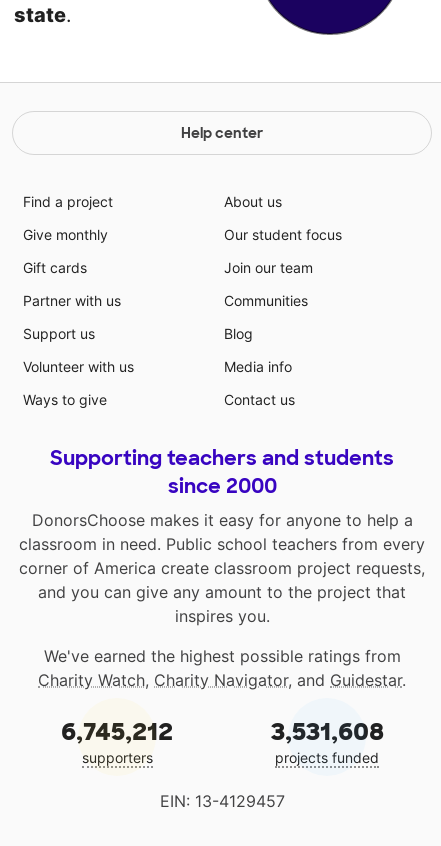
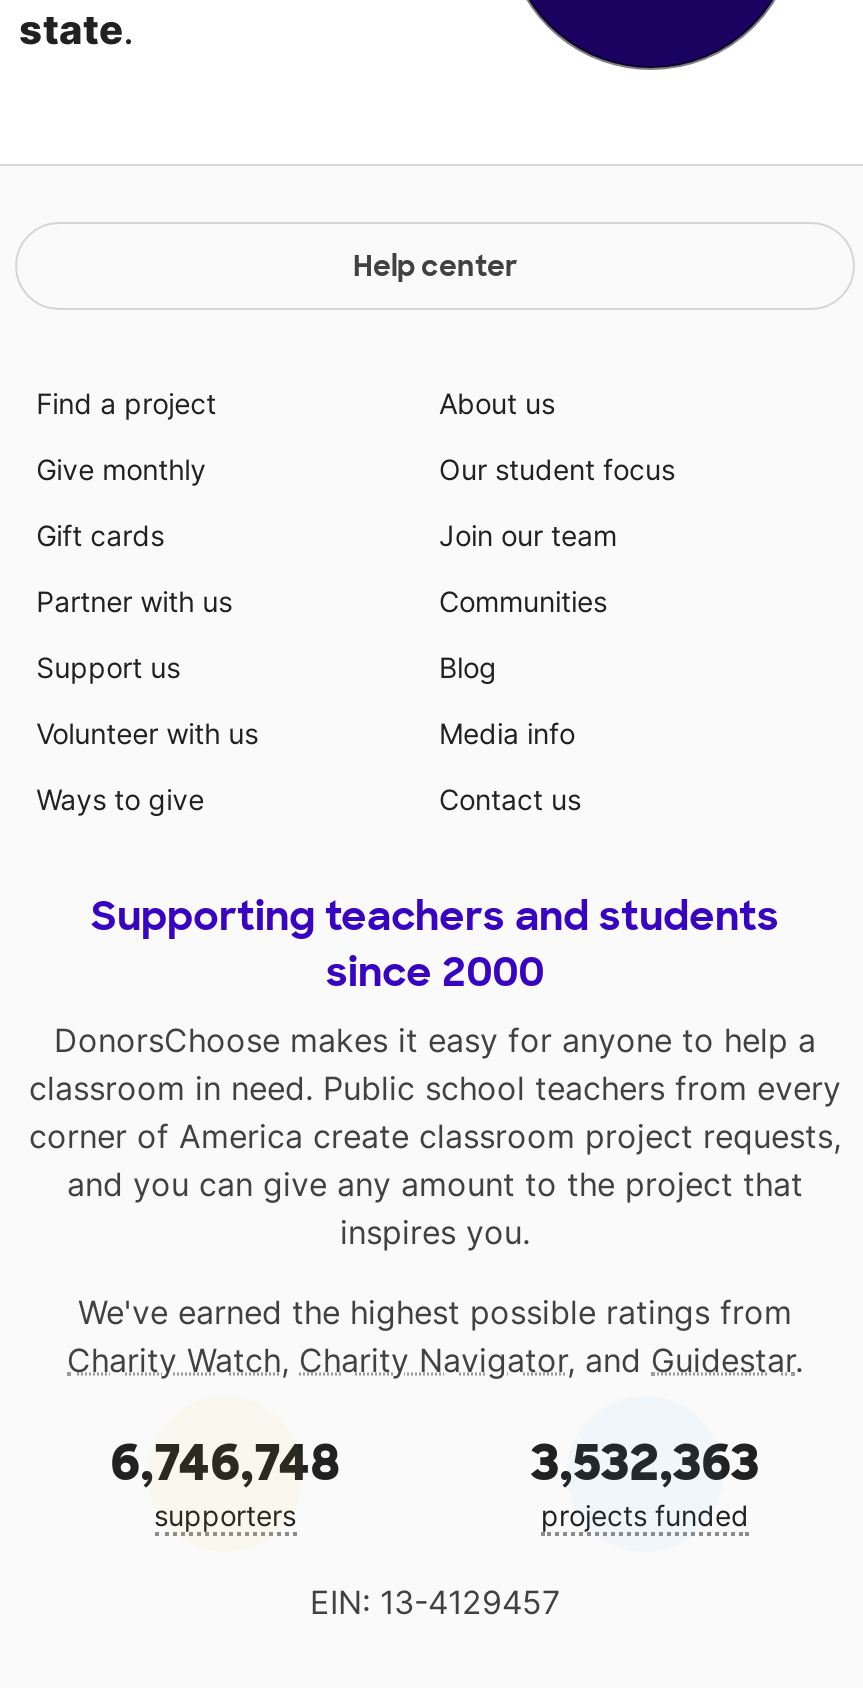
[61,716,173,747] 6,745,212 -> [110,1433,340,1495] 6,746,748
[270,716,383,747] 3,531,608 -> [531,1433,759,1495] 3,532,363

